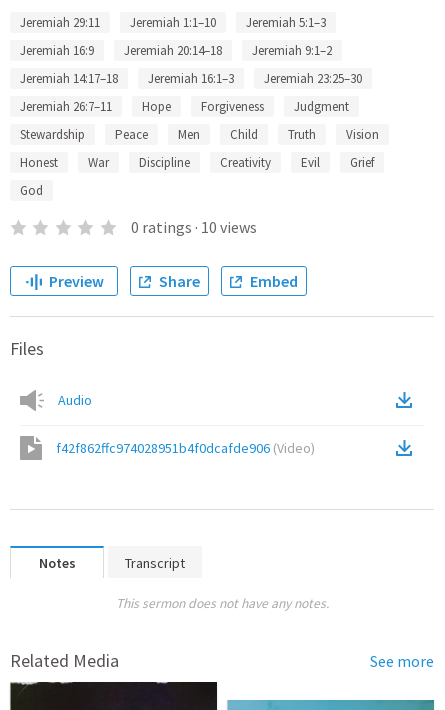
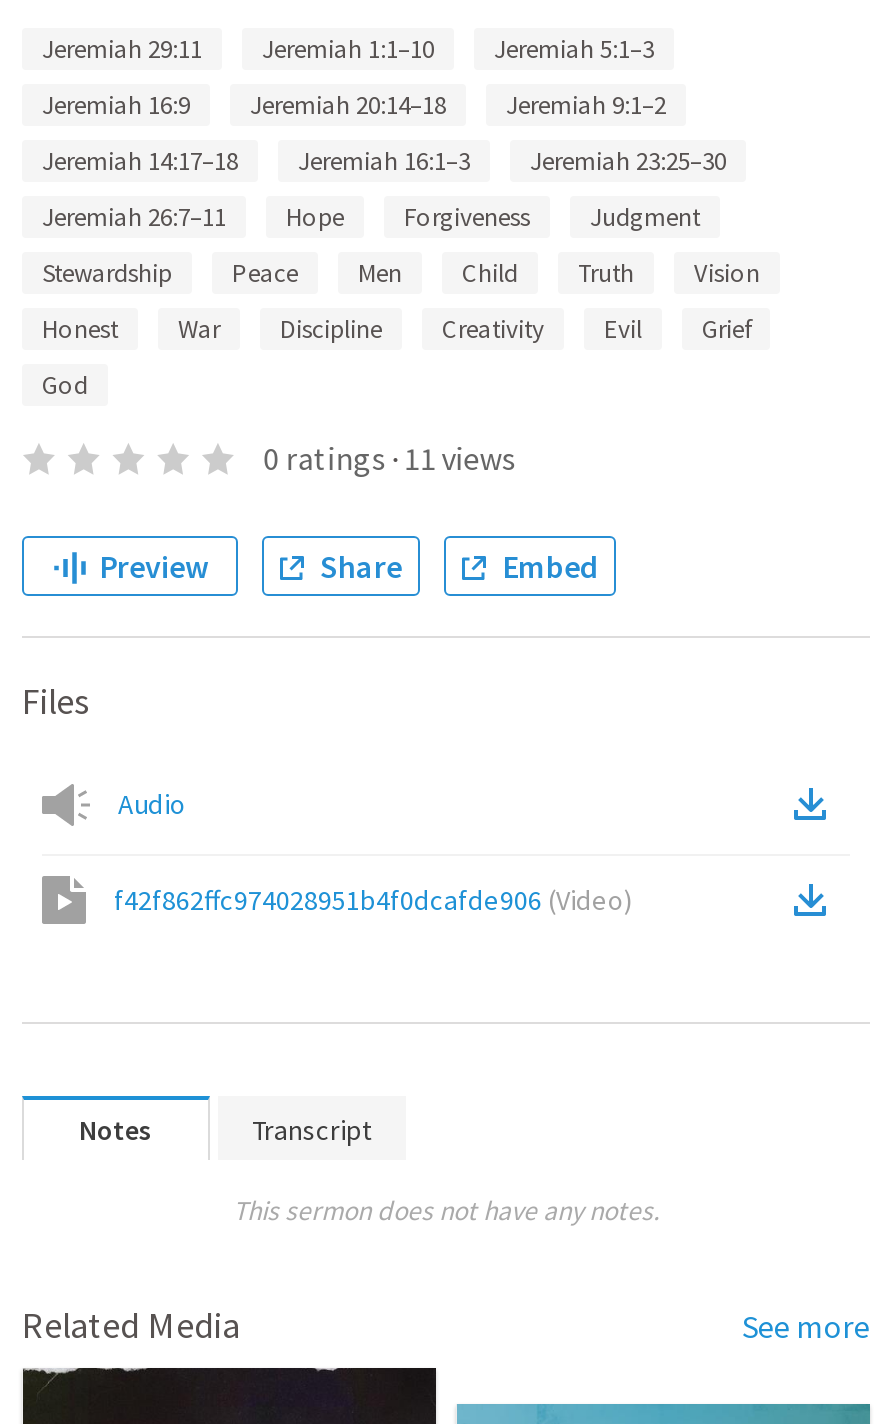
[131,217,257,237] 0 ratings · 10 views -> [263,438,515,478] 0 ratings · 11 views

